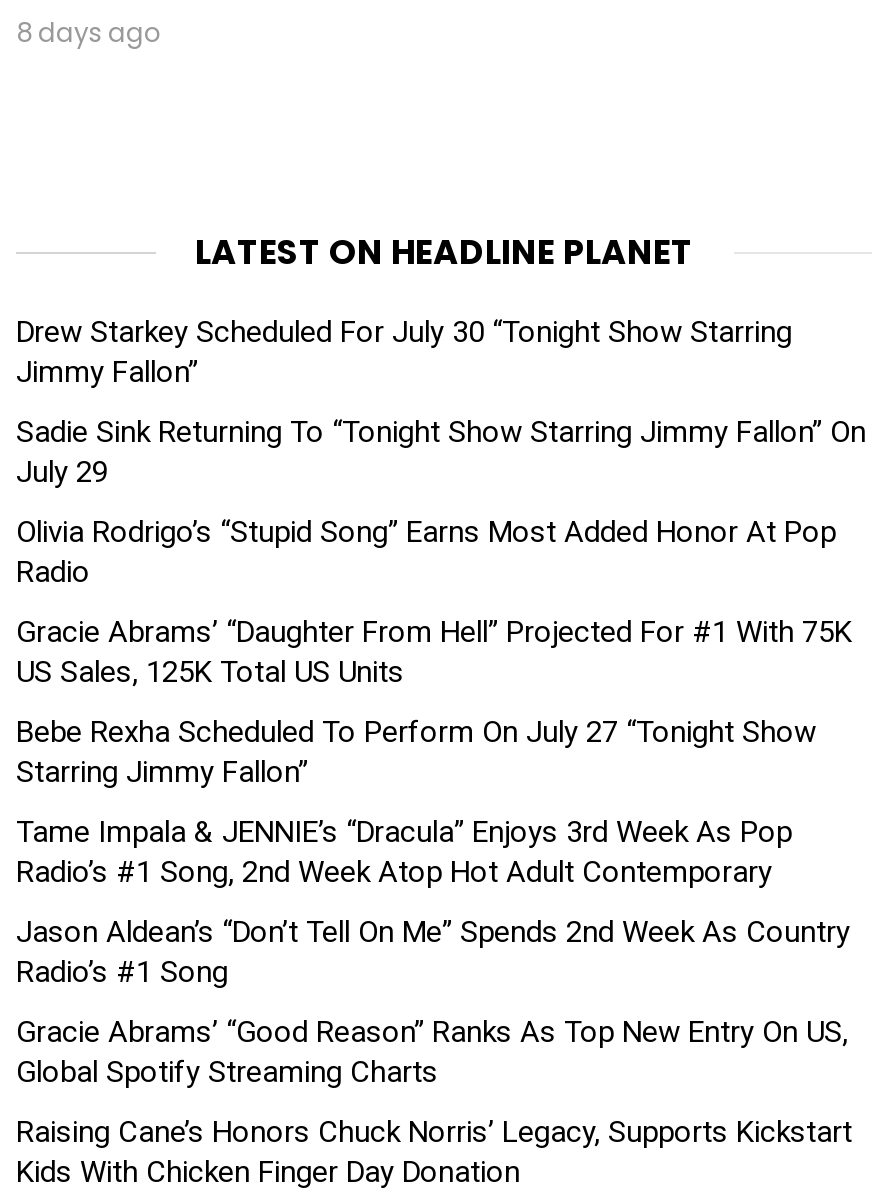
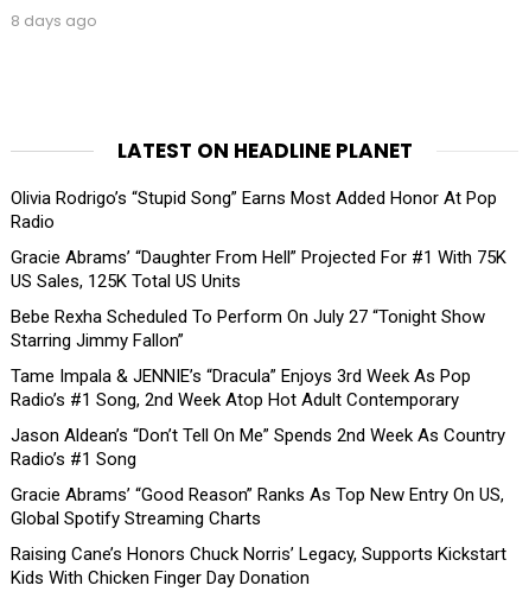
[16,314,866,490] Drew Starkey Scheduled For July 30 “Tonight Show Starring | Jimmy Fallon” | Sadie Sink Returning To “Tonight Show Starring Jimmy Fallon” On | July 29 -> none

